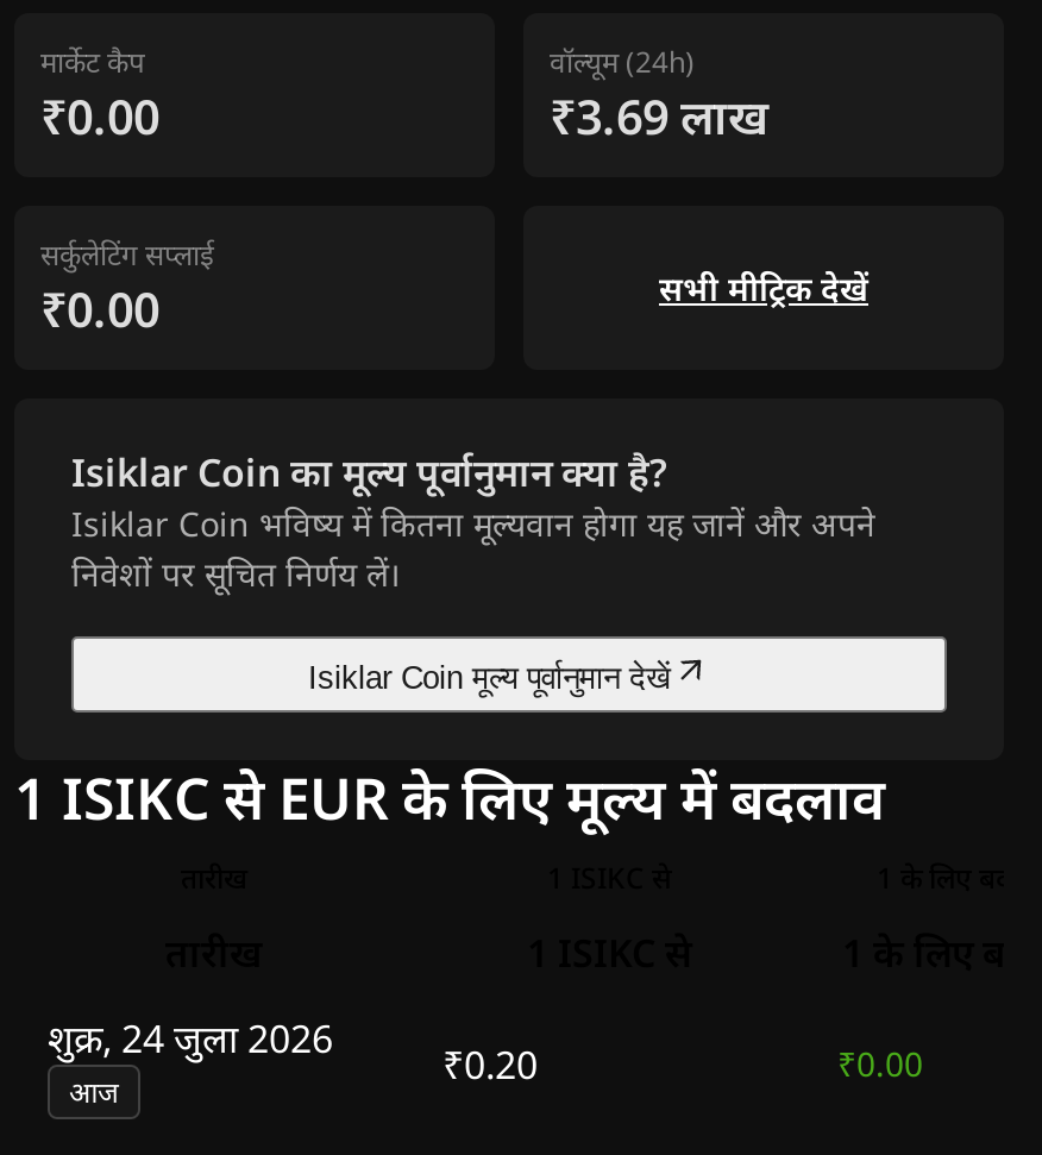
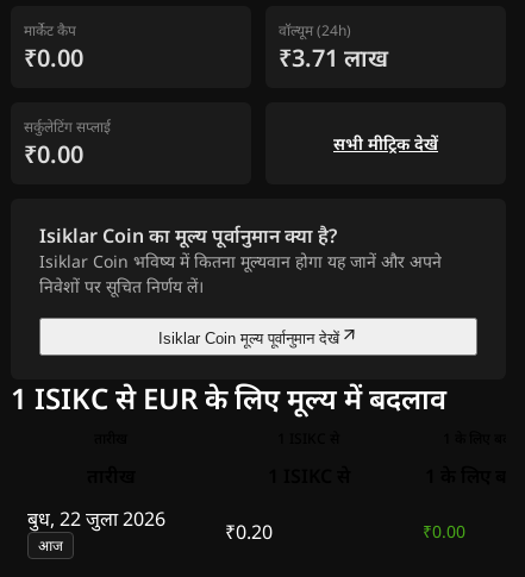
[550,84,768,149] ₹3.69 लाख -> [279,42,388,74] ₹3.71 लाख
[48,1012,333,1065] शुक्र, 24 जुला 2026 -> [27,506,165,532] बुध, 22 जुला 2026

